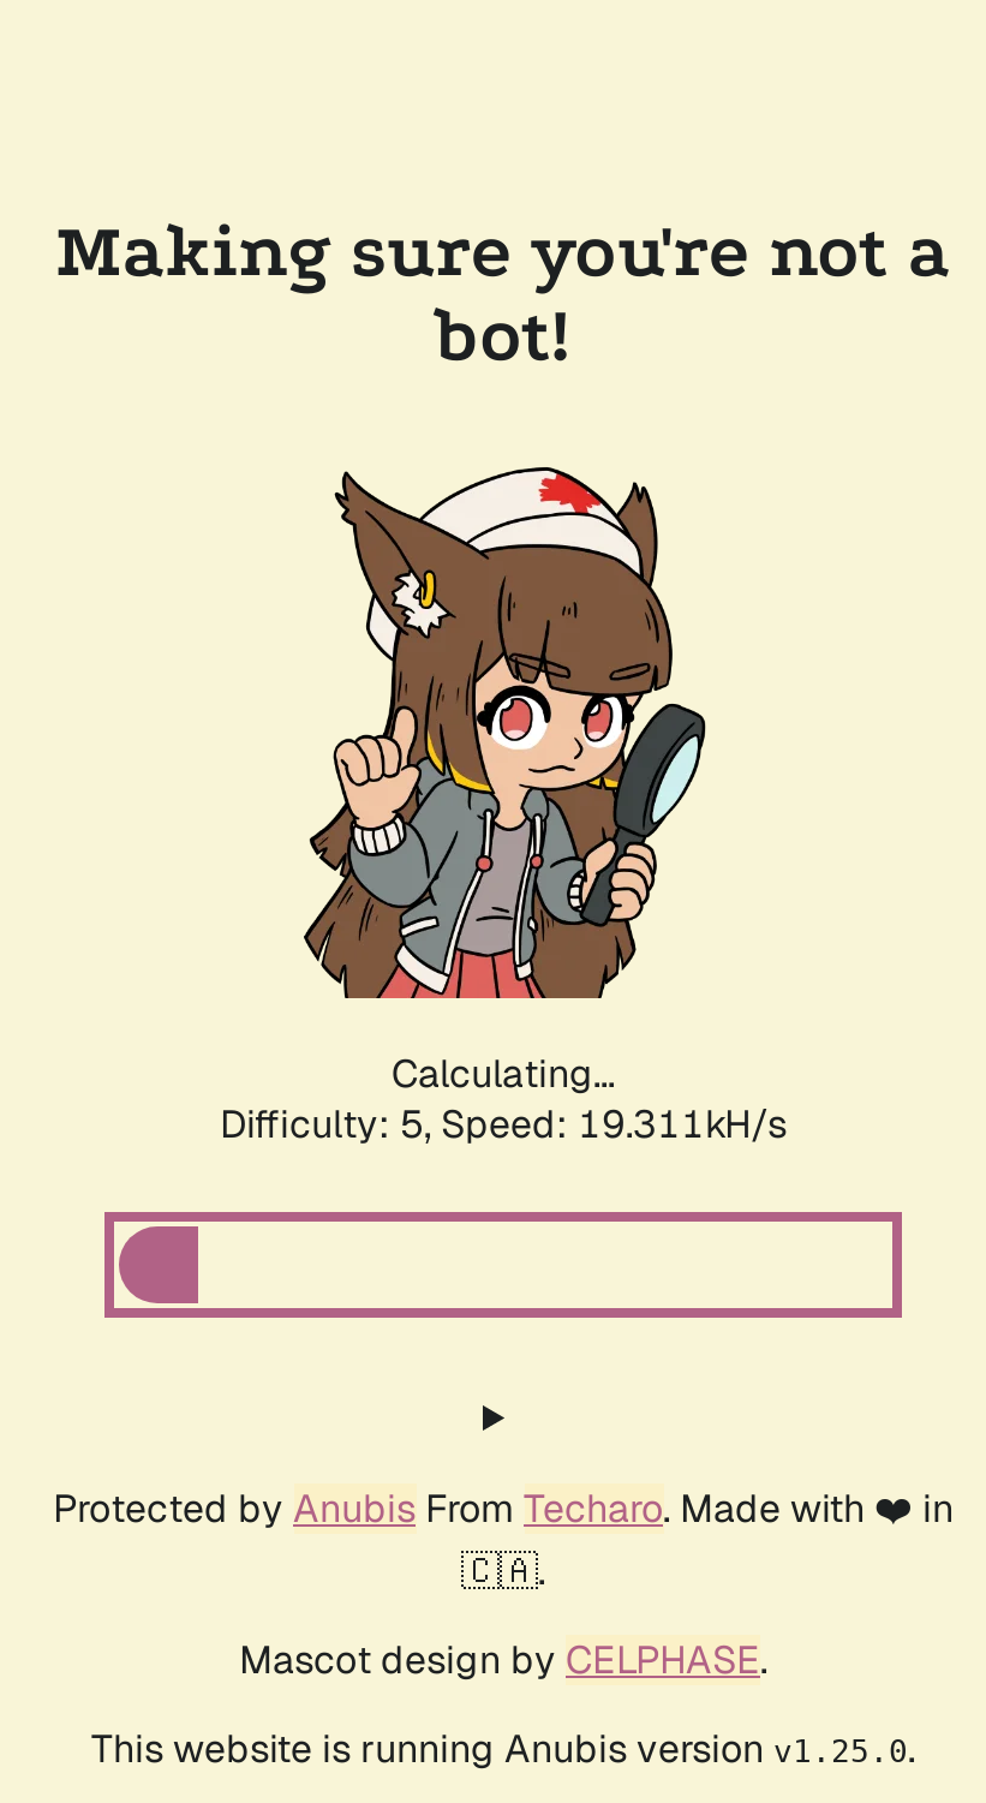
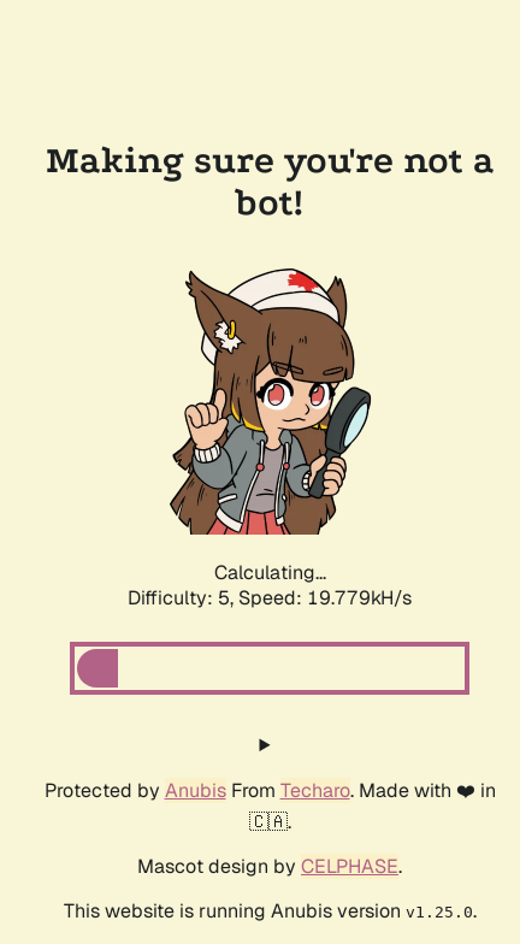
[220,1099,787,1150] Difficulty: 5, Speed: 19.311kH/s -> [128,585,412,610] Difficulty: 5, Speed: 19.779kH/s

